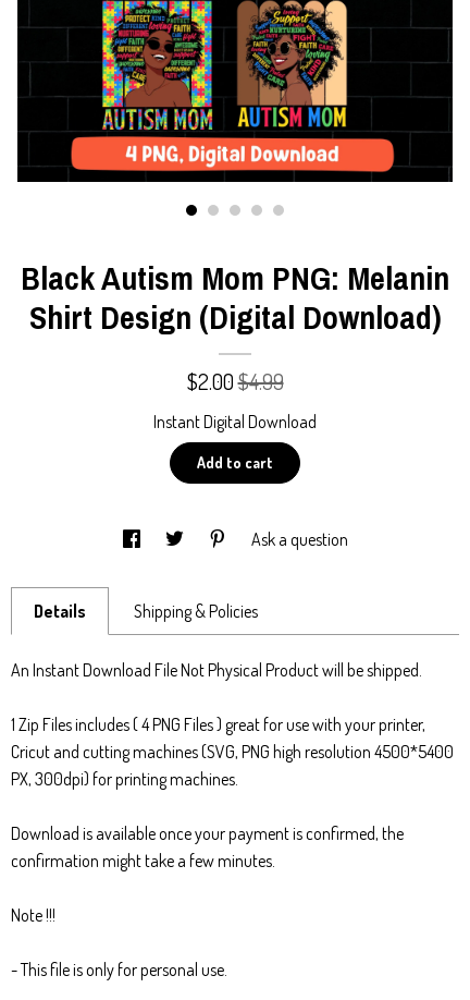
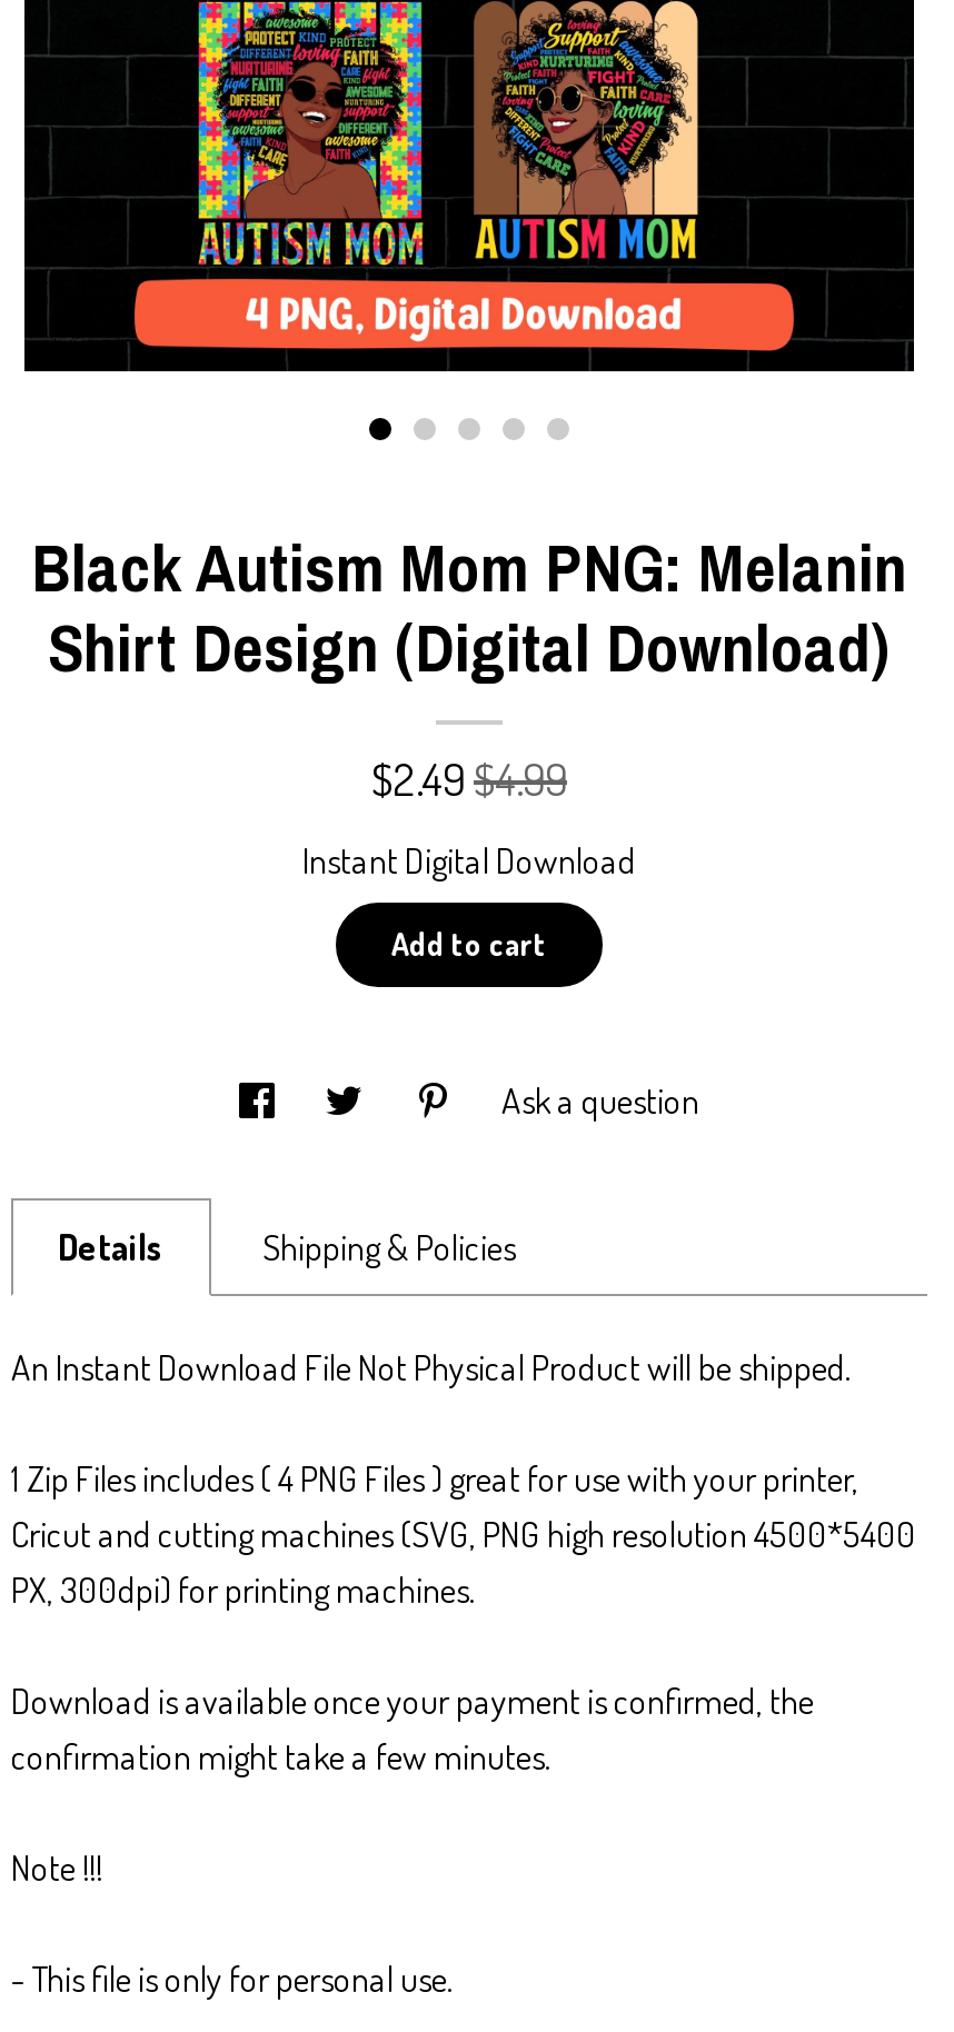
[187,367,283,395] $2.00 $4.99 -> [371,749,567,806] $2.49 $4.99

